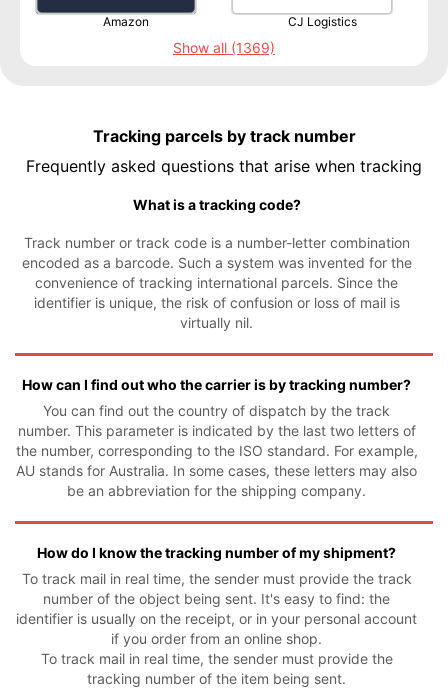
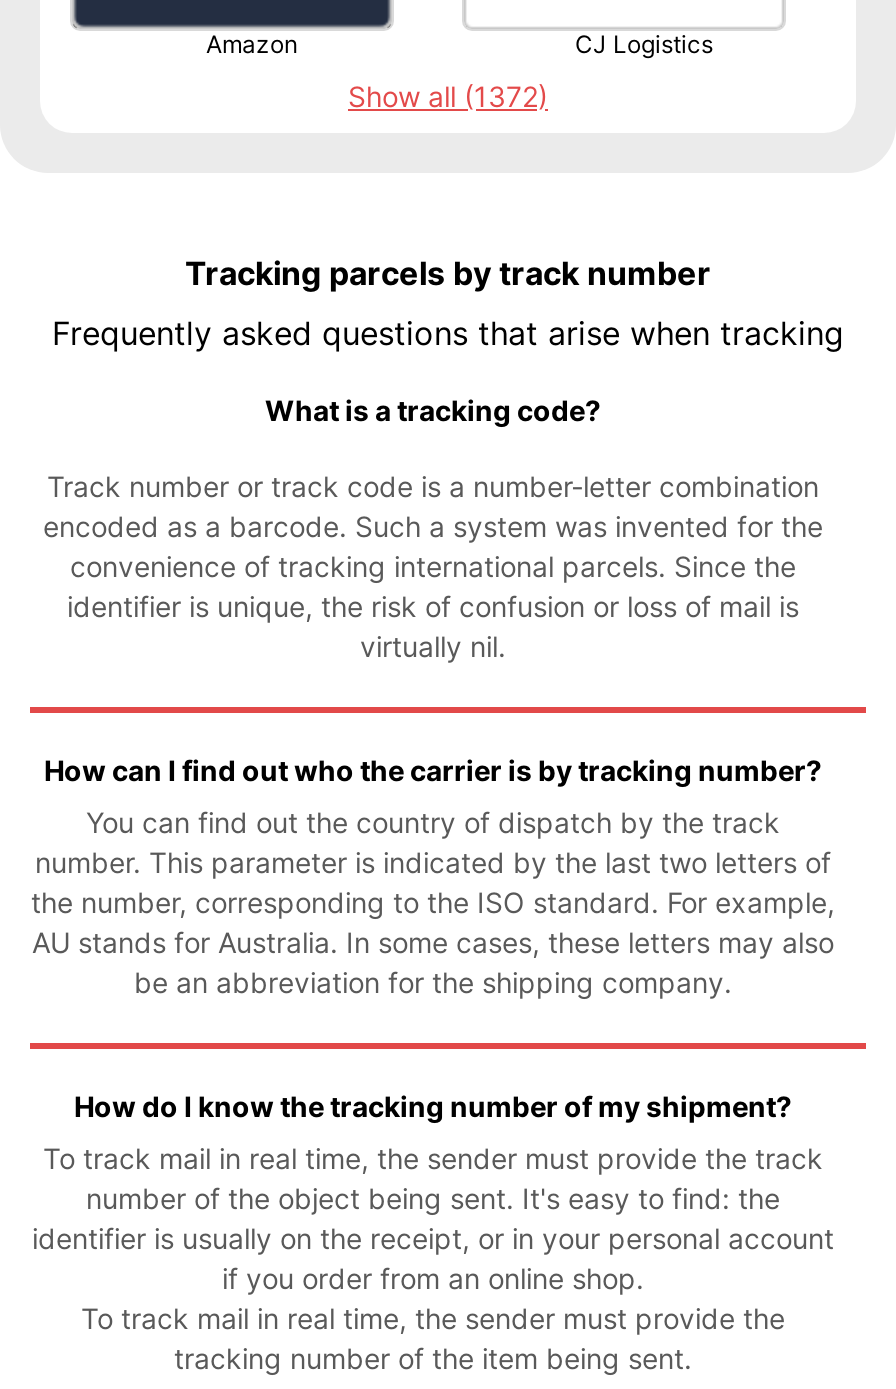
[173,39,275,56] Show all (1369) -> [348,79,548,113] Show all (1372)

